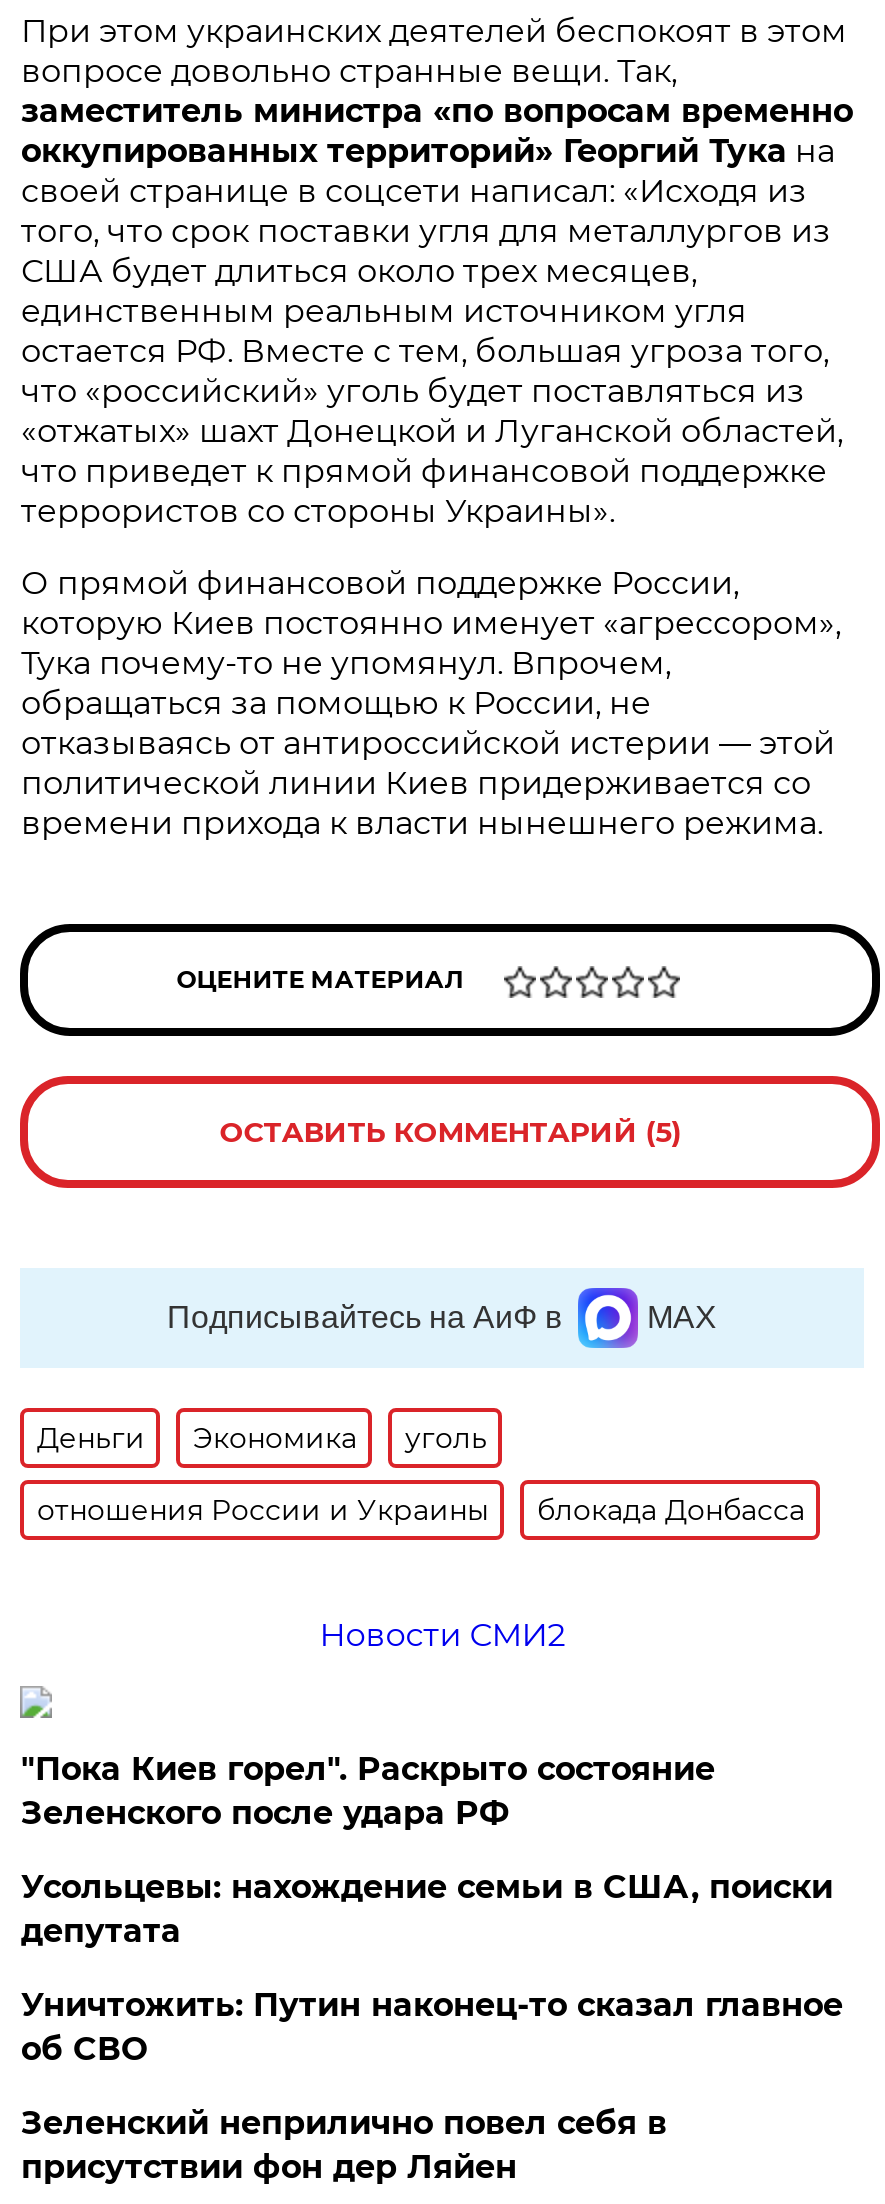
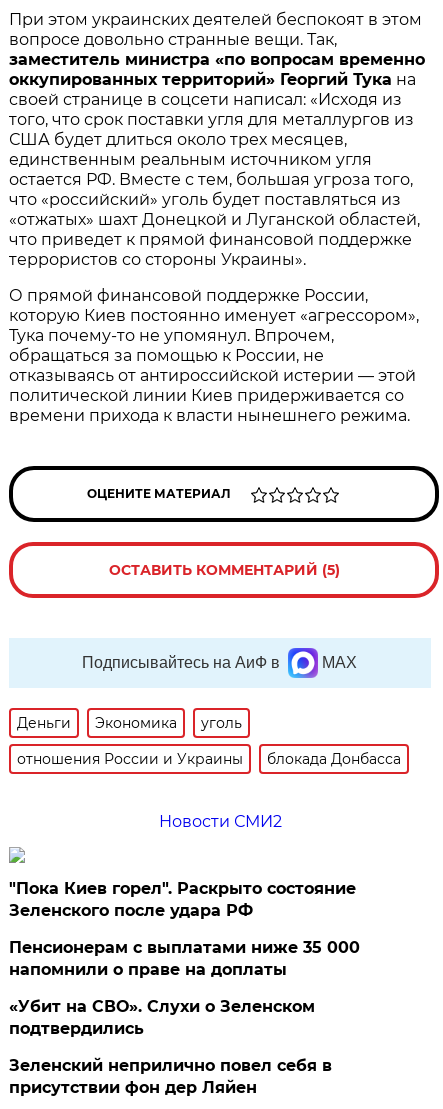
[21,1868,833,1950] Усольцевы: нахождение семьи в США, поиски | депутата -> [9,938,360,979] Пенсионерам с выплатами ниже 35 000 | напомнили о праве на доплаты
[21,1986,843,2068] Уничтожить: Путин наконец-то сказал главное | об СВО -> [9,997,315,1038] «Убит на СВО». Слухи о Зеленском | подтвердились

